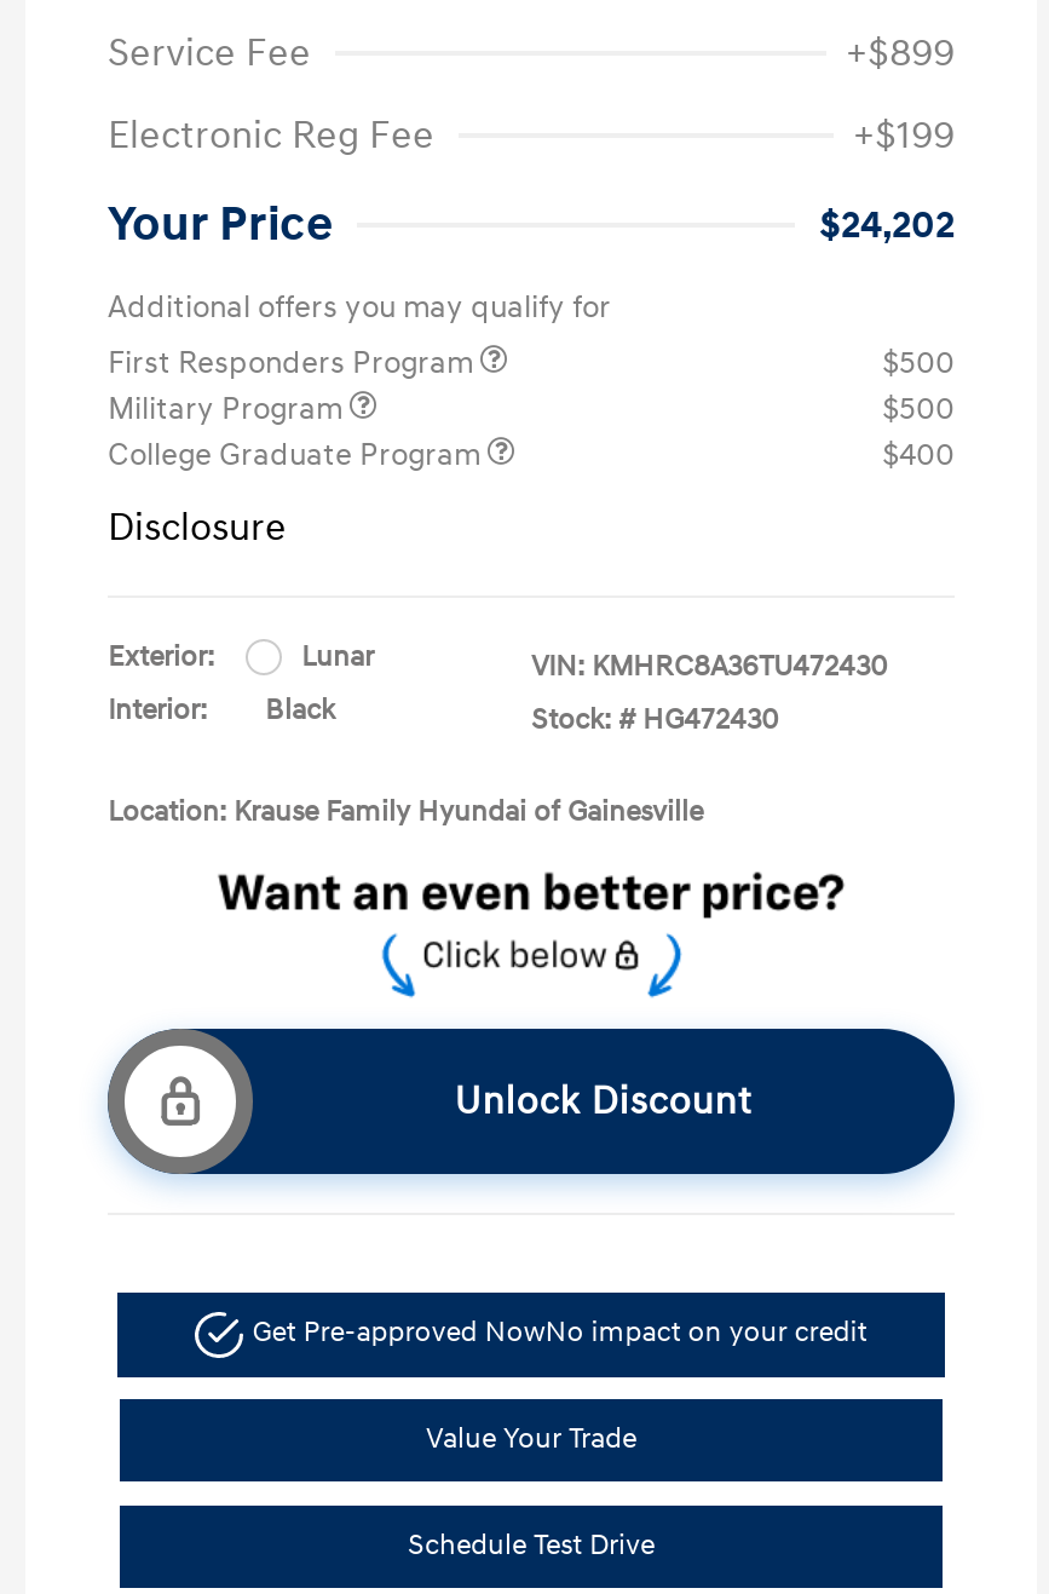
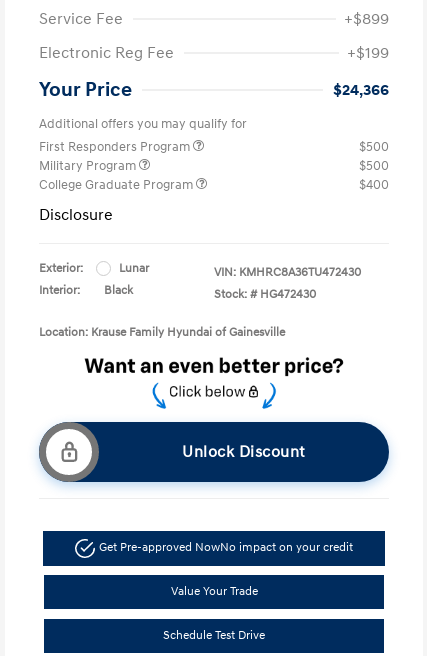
[819,200,955,249] $24,202 -> [333,80,389,100] $24,366

